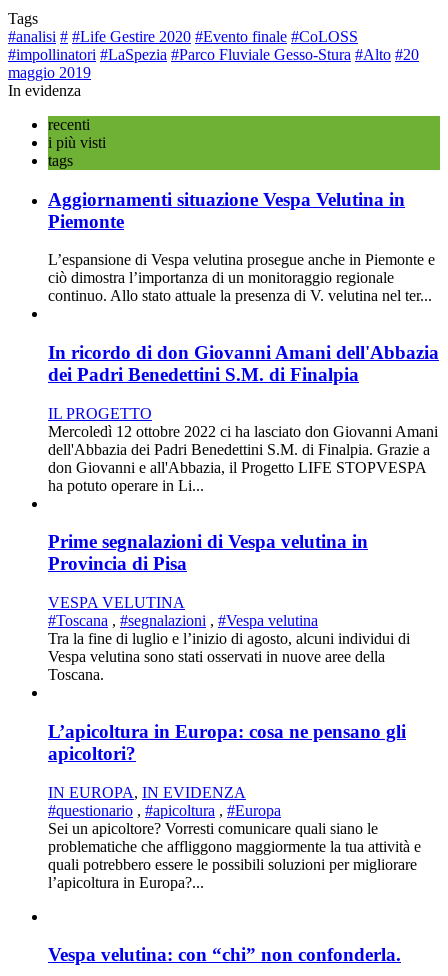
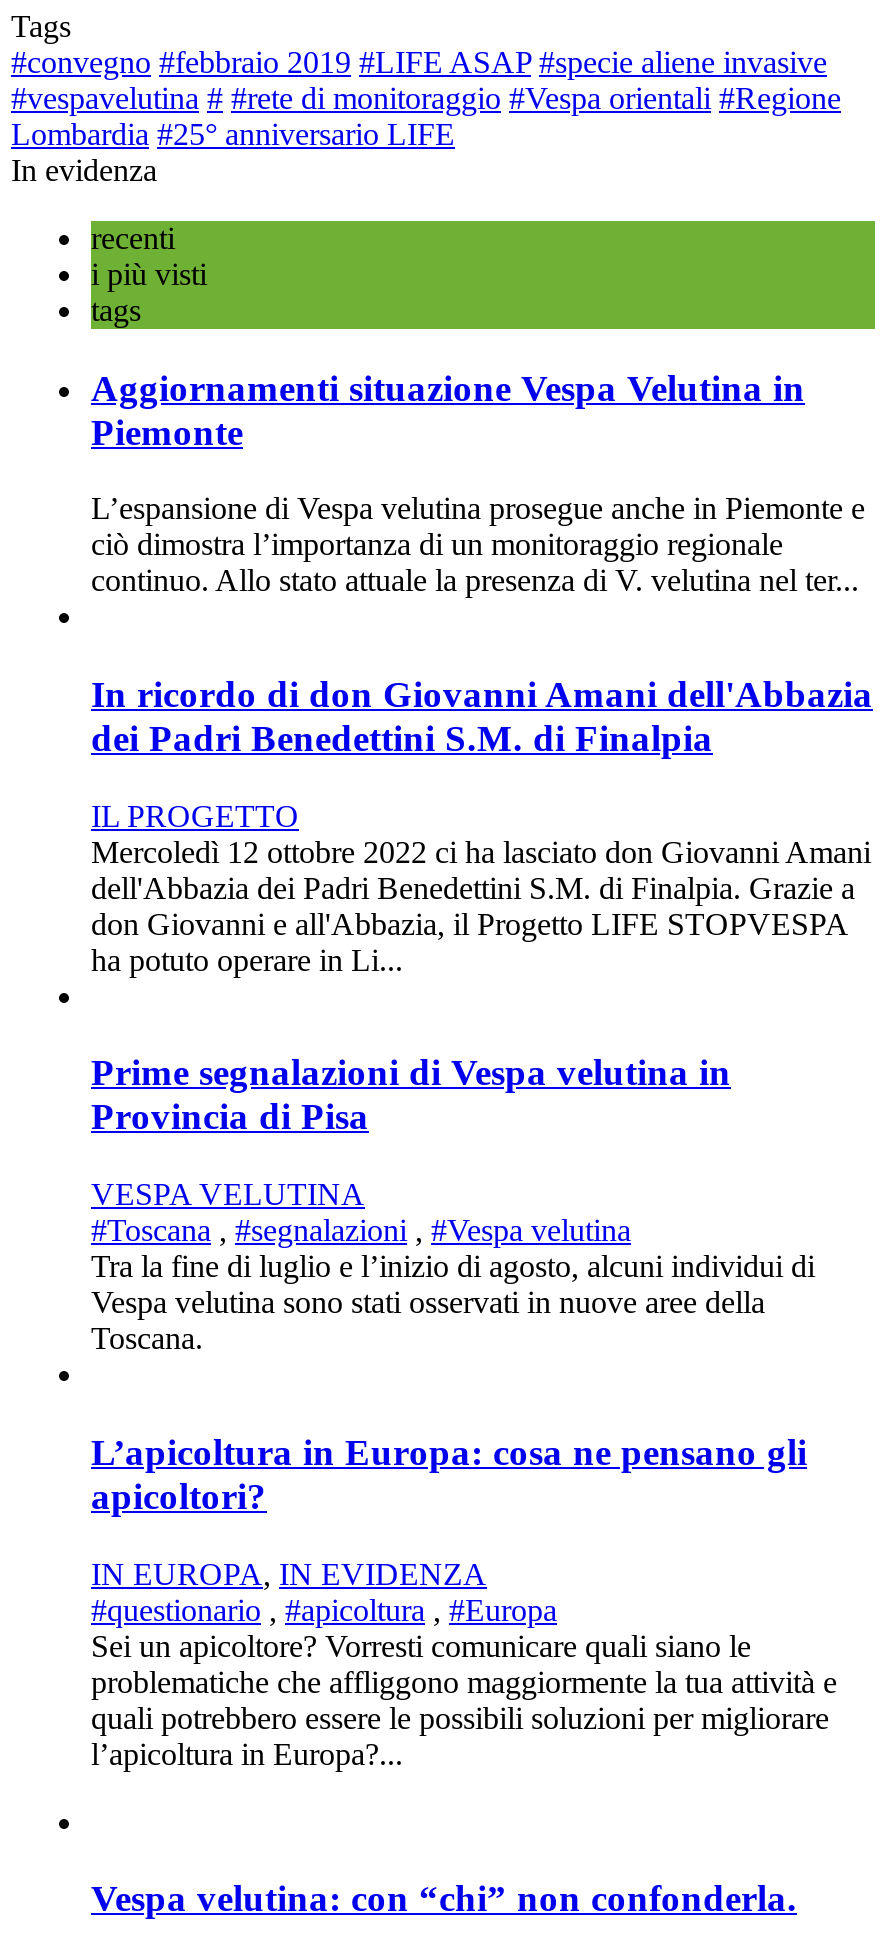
[8,28,419,81] #analisi # #Life Gestire 2020 #Evento finale #CoLOSS | #impollinatori #LaSpezia #Parco Fluviale Gesso-Stura #Alto #20 | maggio 2019 -> [11,45,841,151] #convegno #febbraio 2019 #LIFE ASAP #specie aliene invasive | #vespavelutina # #rete di monitoraggio #Vespa orientali #Regione | Lombardia #25° anniversario LIFE

